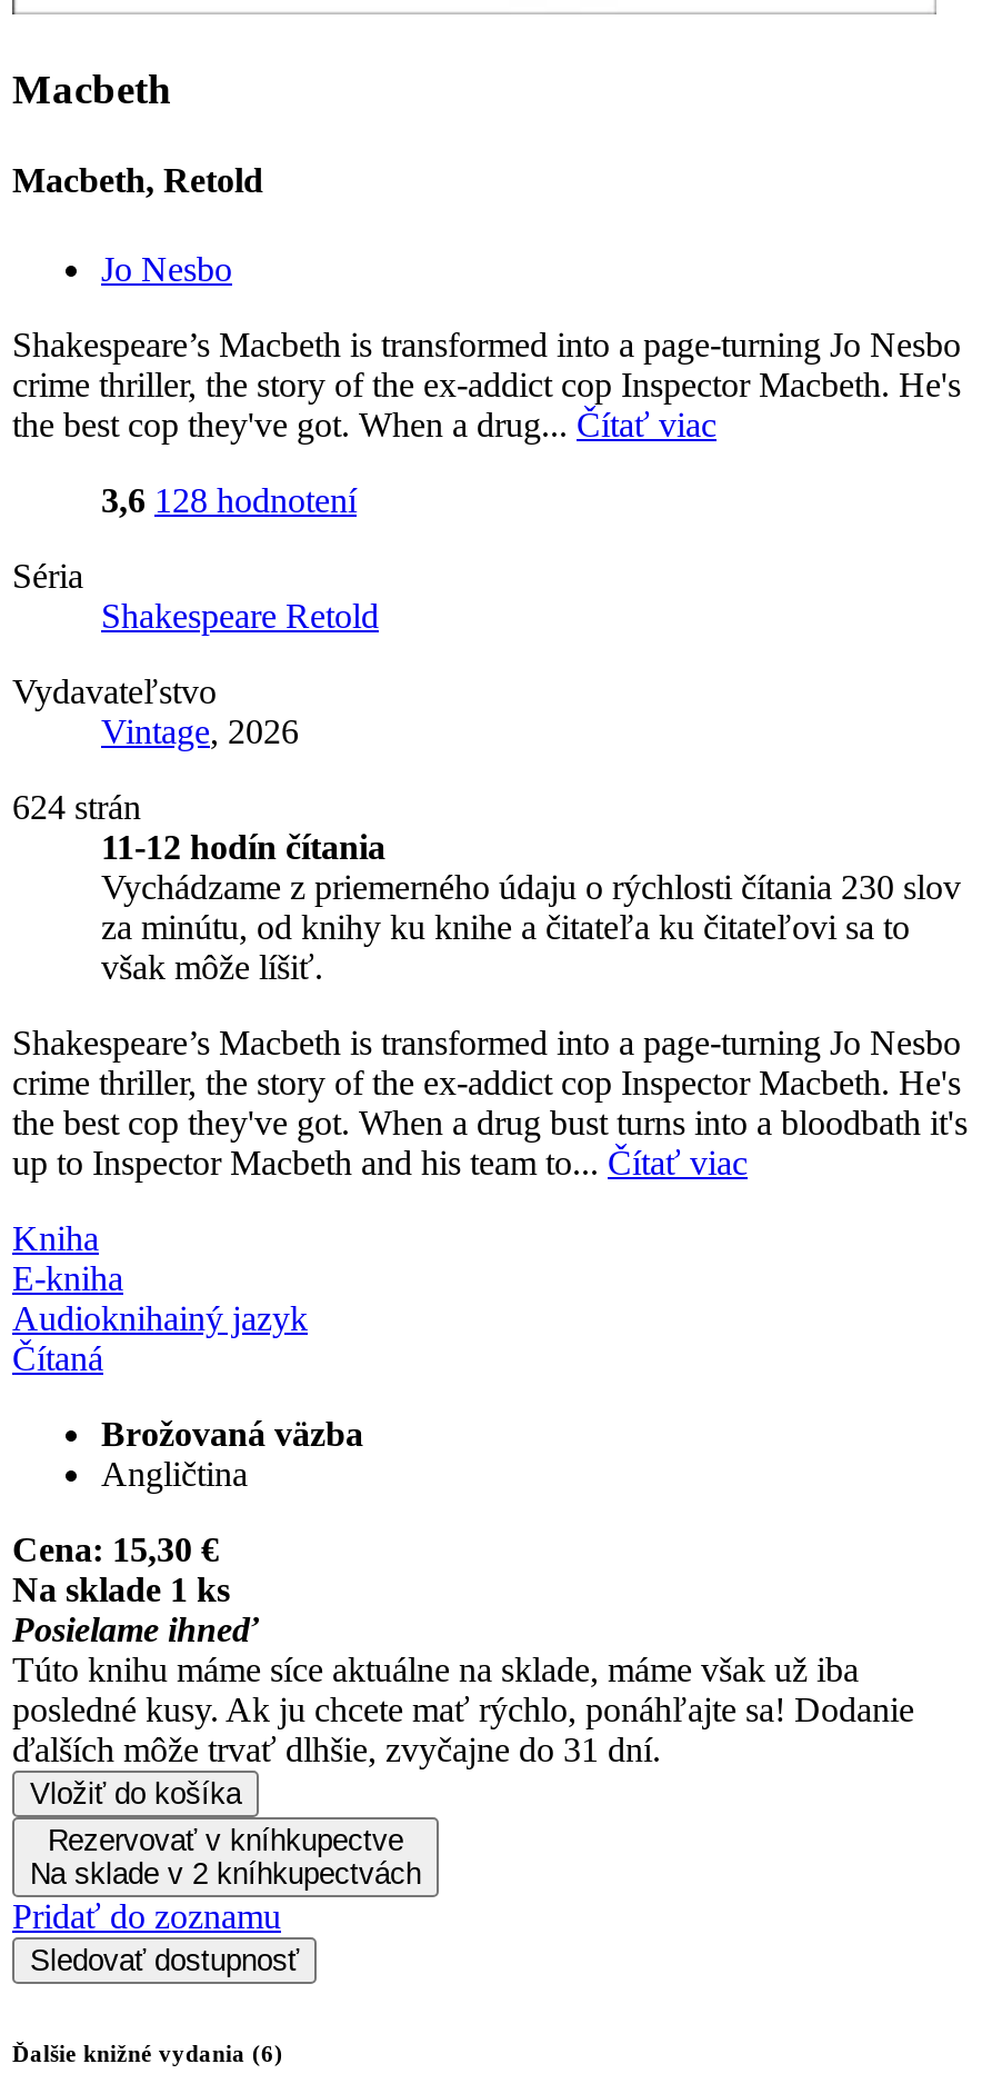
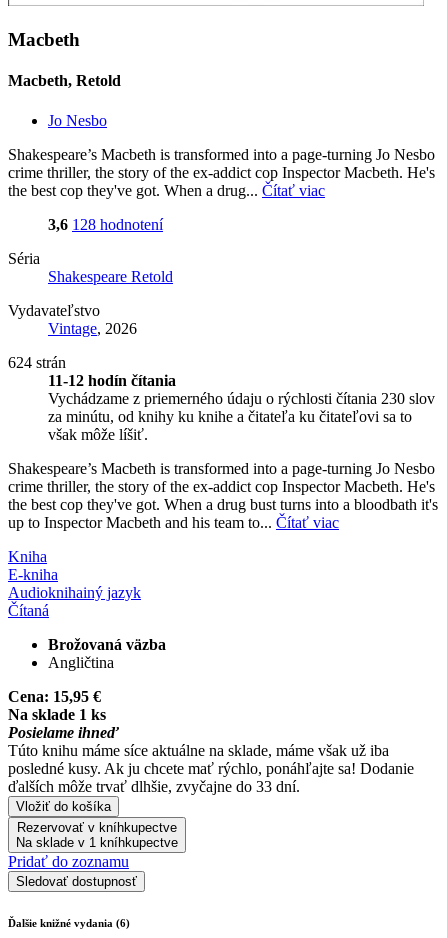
[12,1530,219,1567] Cena: 15,30 € -> [8,688,101,705] Cena: 15,95 €
[12,1730,661,1767] ďalších môže trvať dlhšie, zvyčajne do 31 dní. -> [8,778,300,795] ďalších môže trvať dlhšie, zvyčajne do 33 dní.
[30,1856,421,1890] Na sklade v 2 kníhkupectvách -> [16,835,178,850] Na sklade v 1 kníhkupectve

